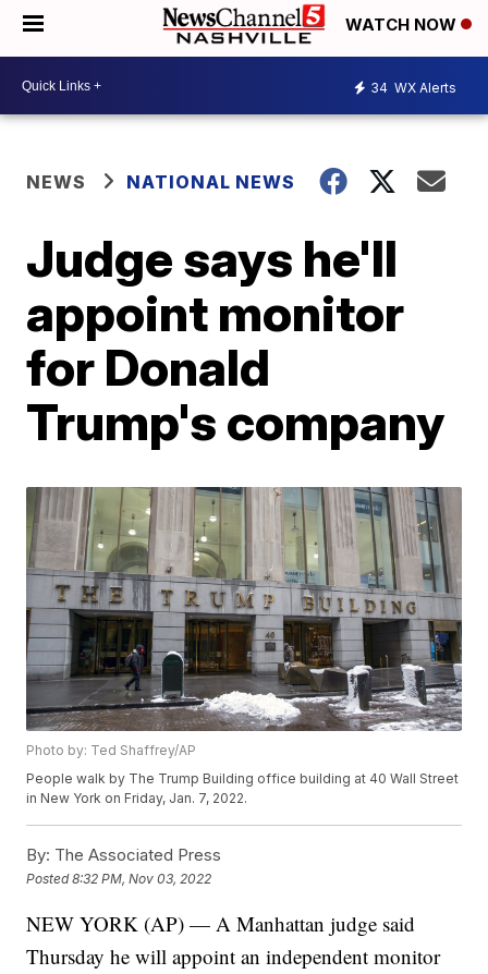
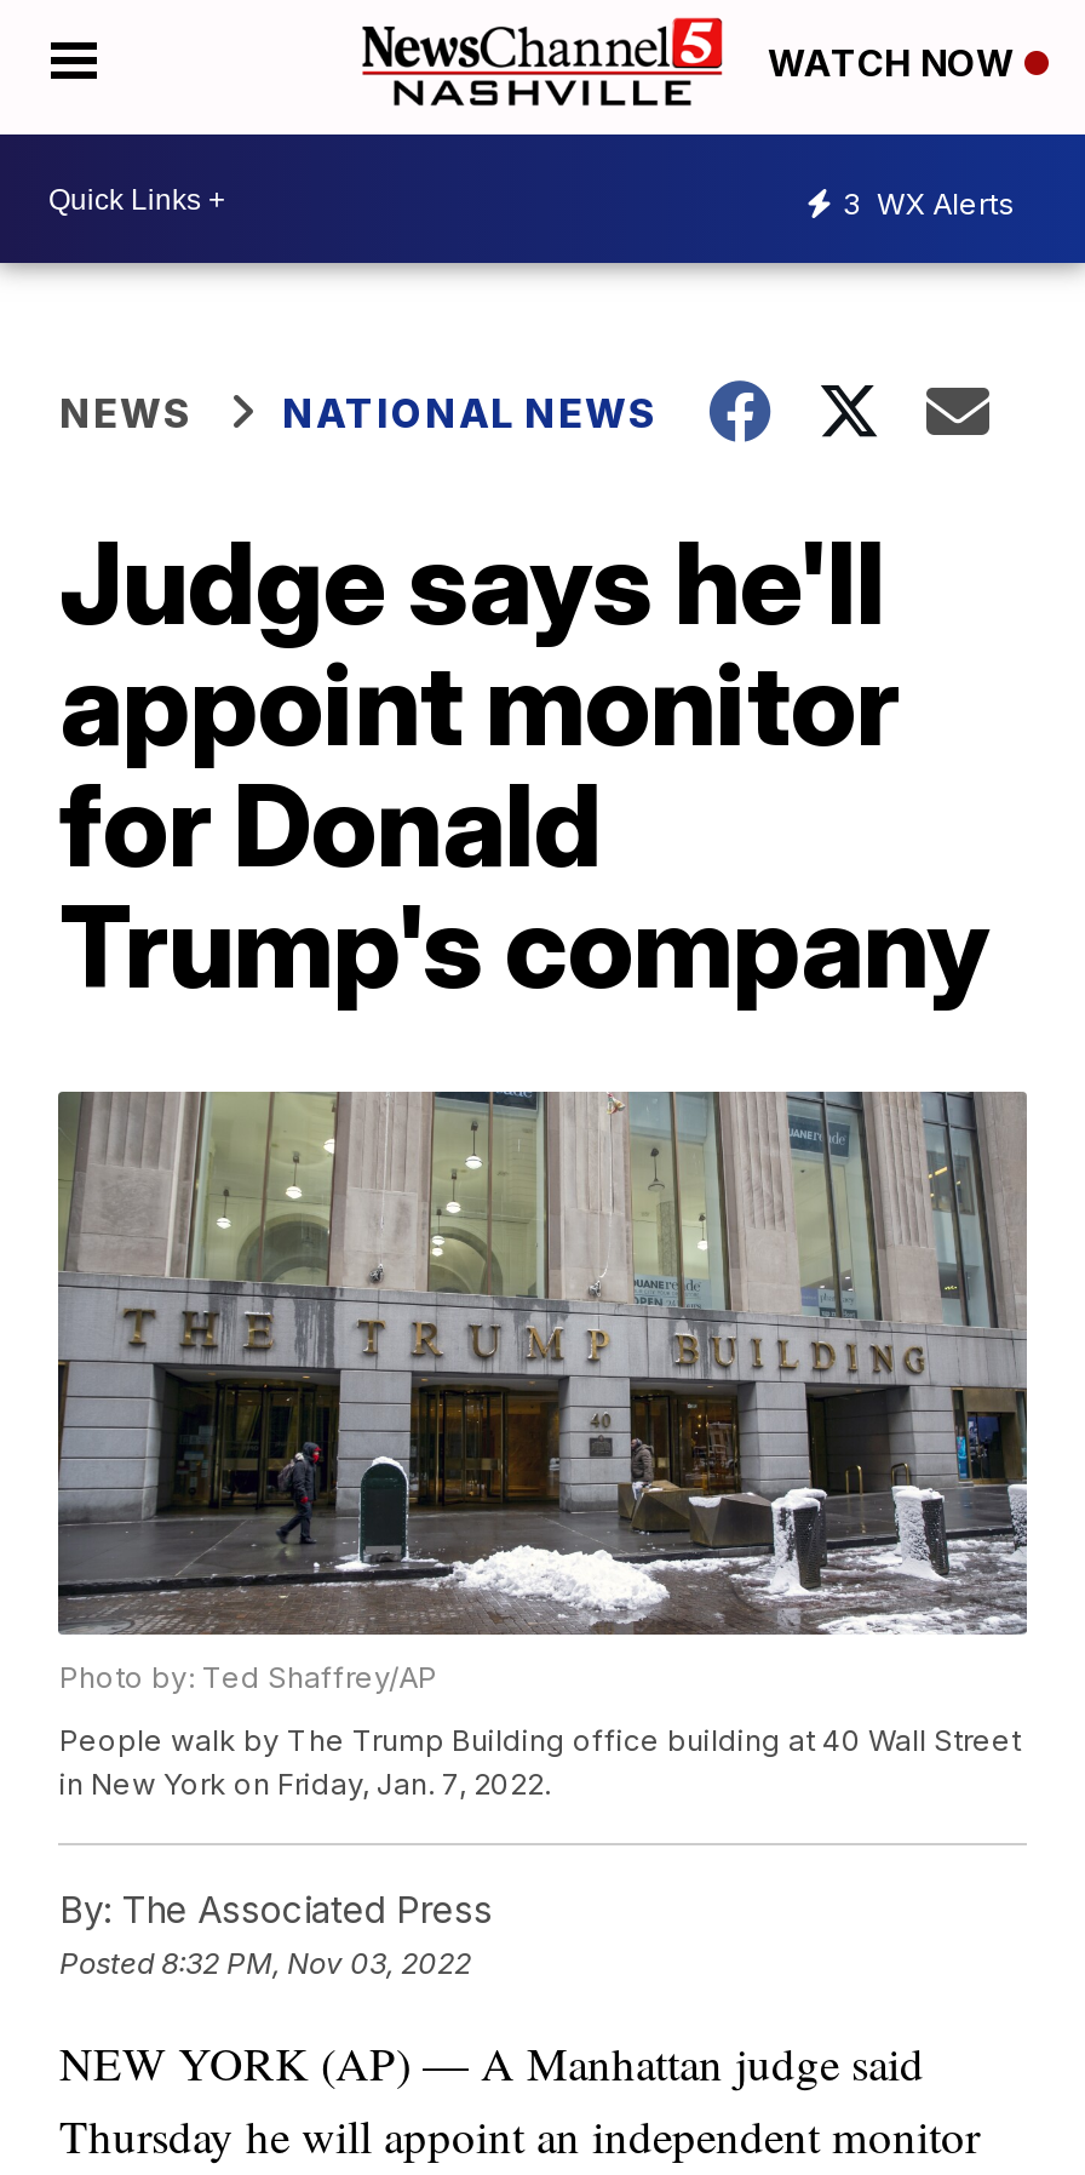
[370,79,456,95] 34 WX Alerts -> [843,184,1015,221] 3 WX Alerts

